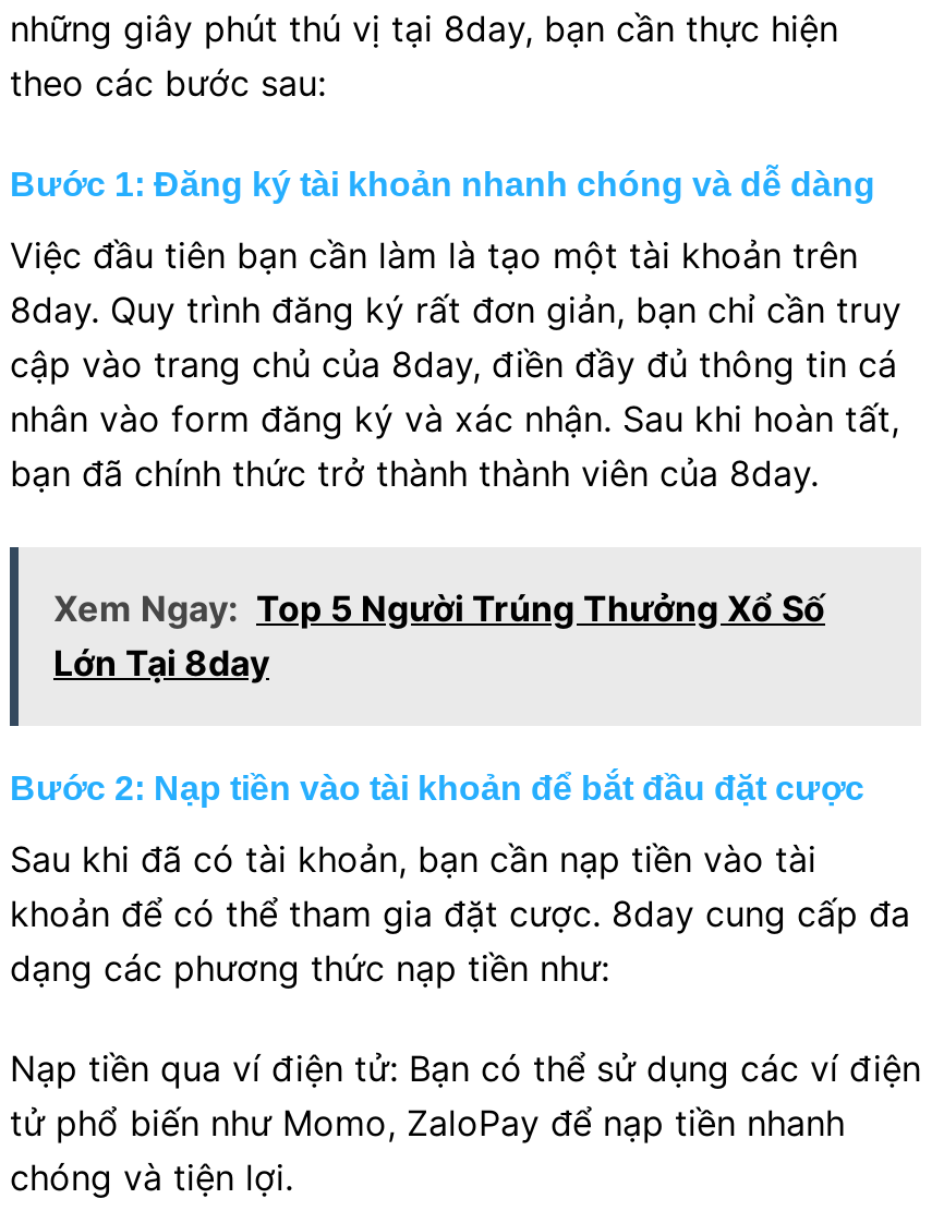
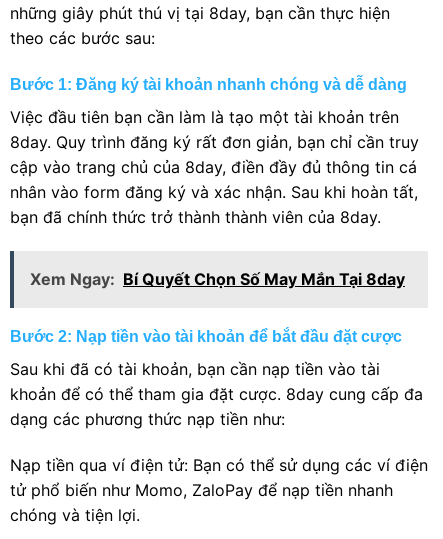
[53,586,825,684] Xem Ngay: Top 5 Người Trúng Thưởng Xổ Số | Lớn Tại 8day -> [30,269,405,289] Xem Ngay: Bí Quyết Chọn Số May Mắn Tại 8day

